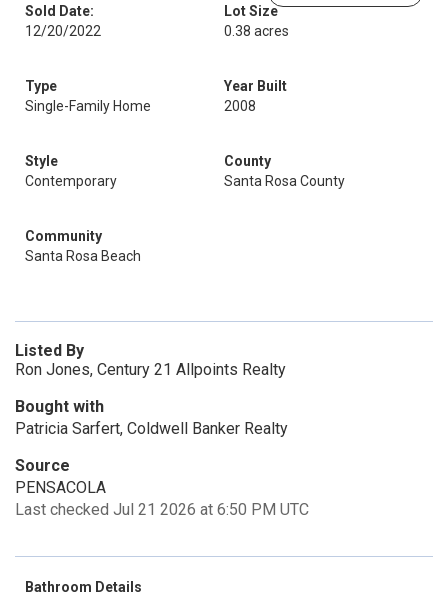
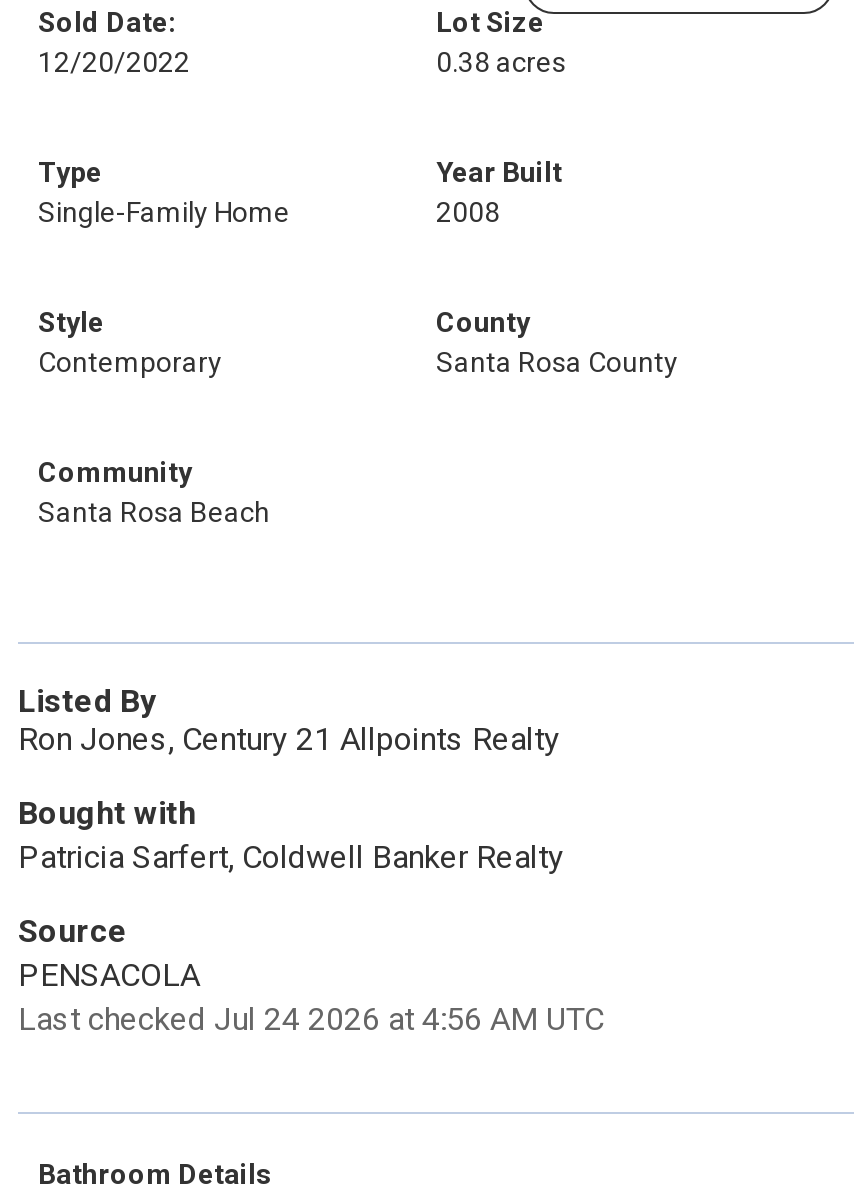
[15,500,309,519] Last checked Jul 21 2026 at 6:50 PM UTC -> [18,1000,604,1038] Last checked Jul 24 2026 at 4:56 AM UTC

